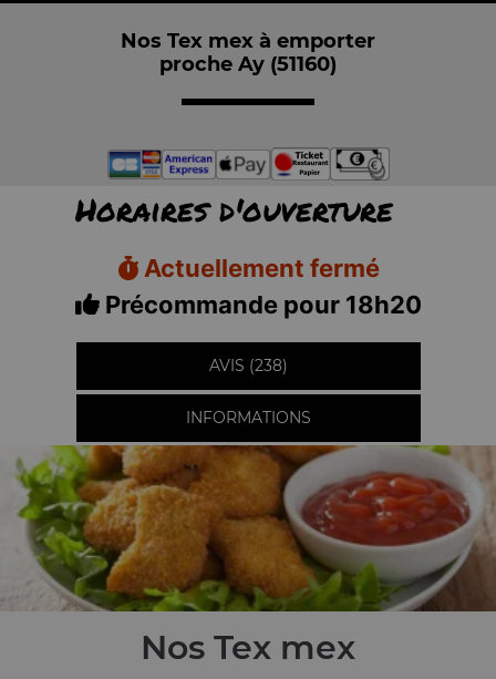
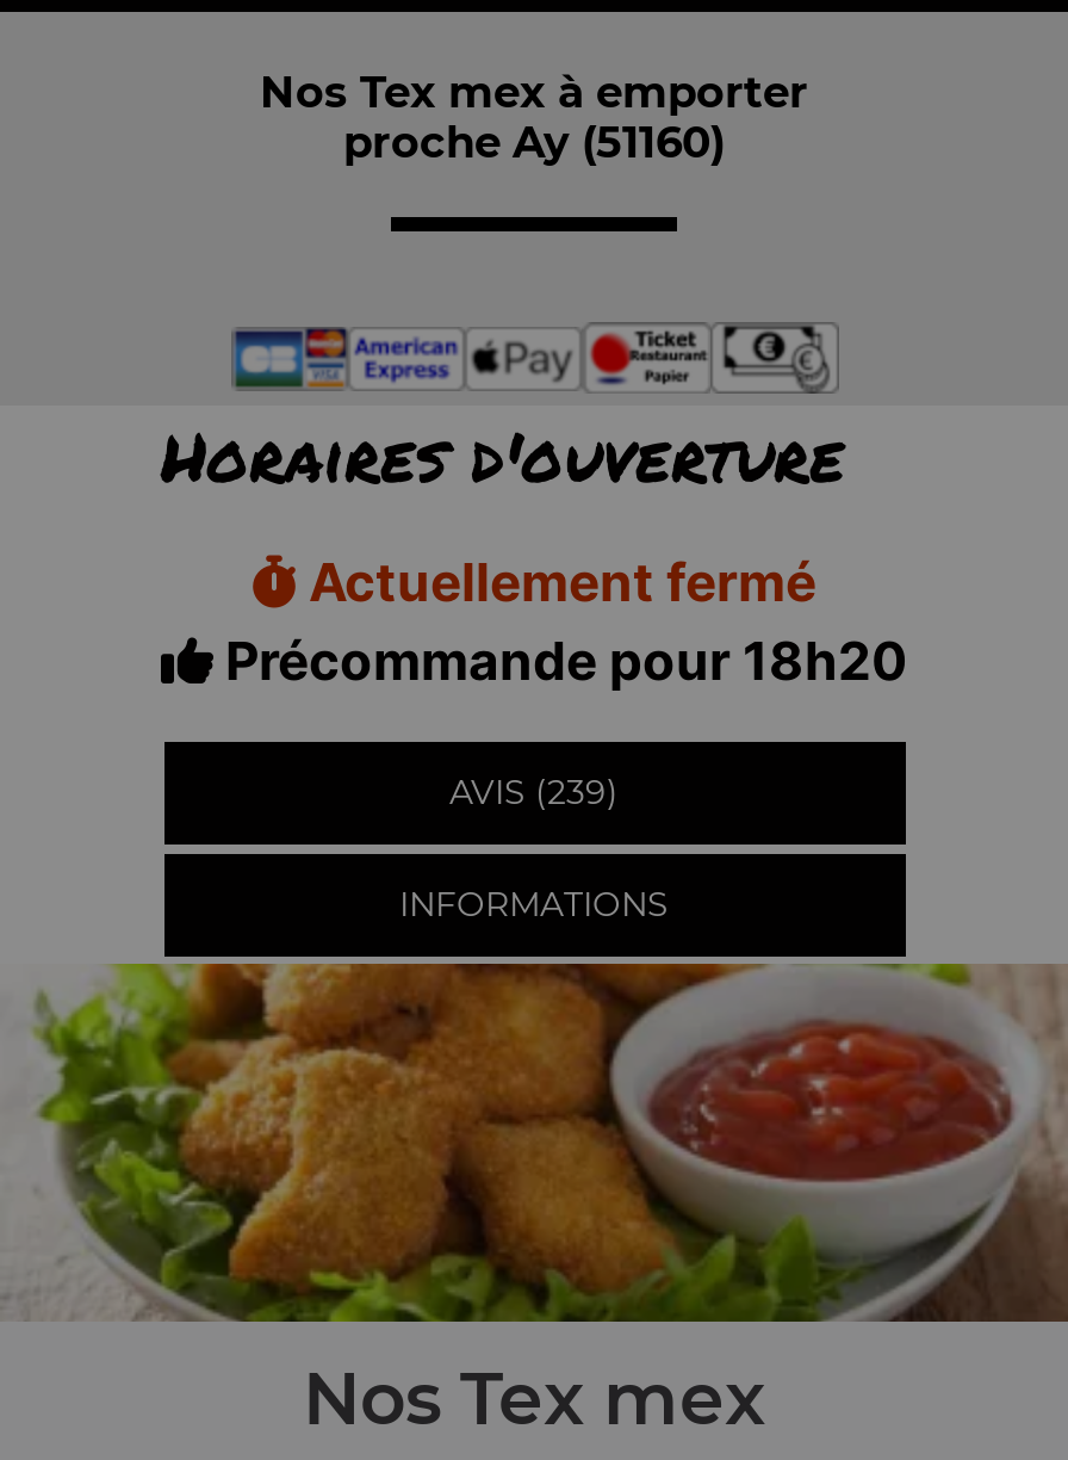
[209,356,287,375] AVIS (238) -> [449,771,619,813] AVIS (239)

